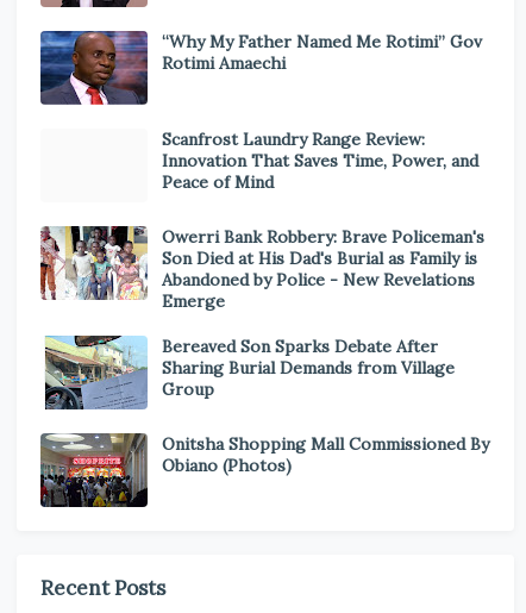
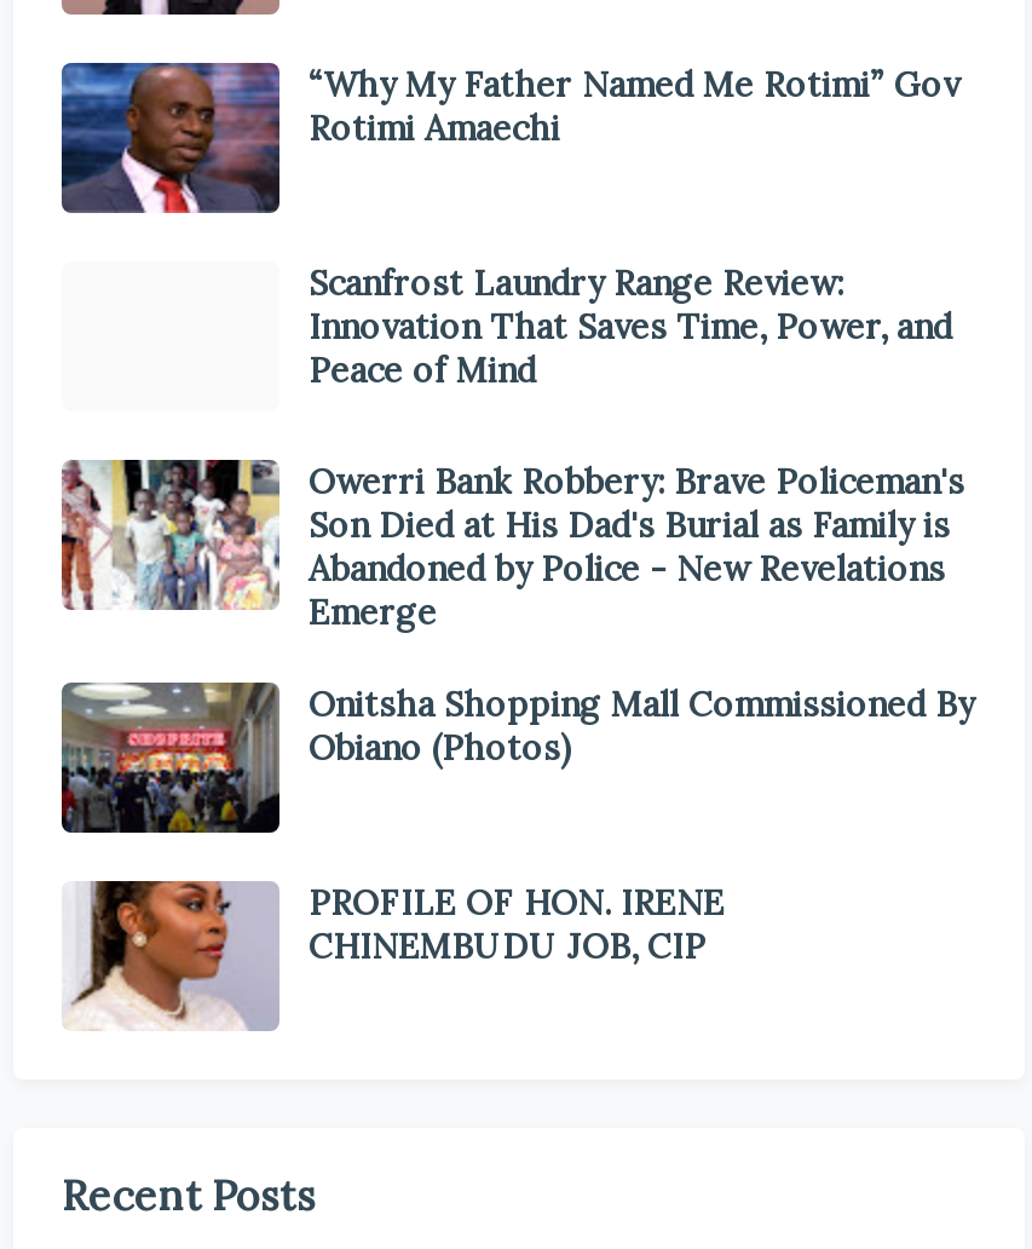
[40,334,455,411] [image] | Bereaved Son Sparks Debate After | Sharing Burial Demands from Village | Group -> none
moved [38,431,489,509] -> [57,678,974,838]: [image] | Onitsha Shopping Mall Commissioned By | Obiano (Photos)
none -> [67,879,725,1031] [image] | PROFILE OF HON. IRENE | CHINEMBUDU JOB, CIP

